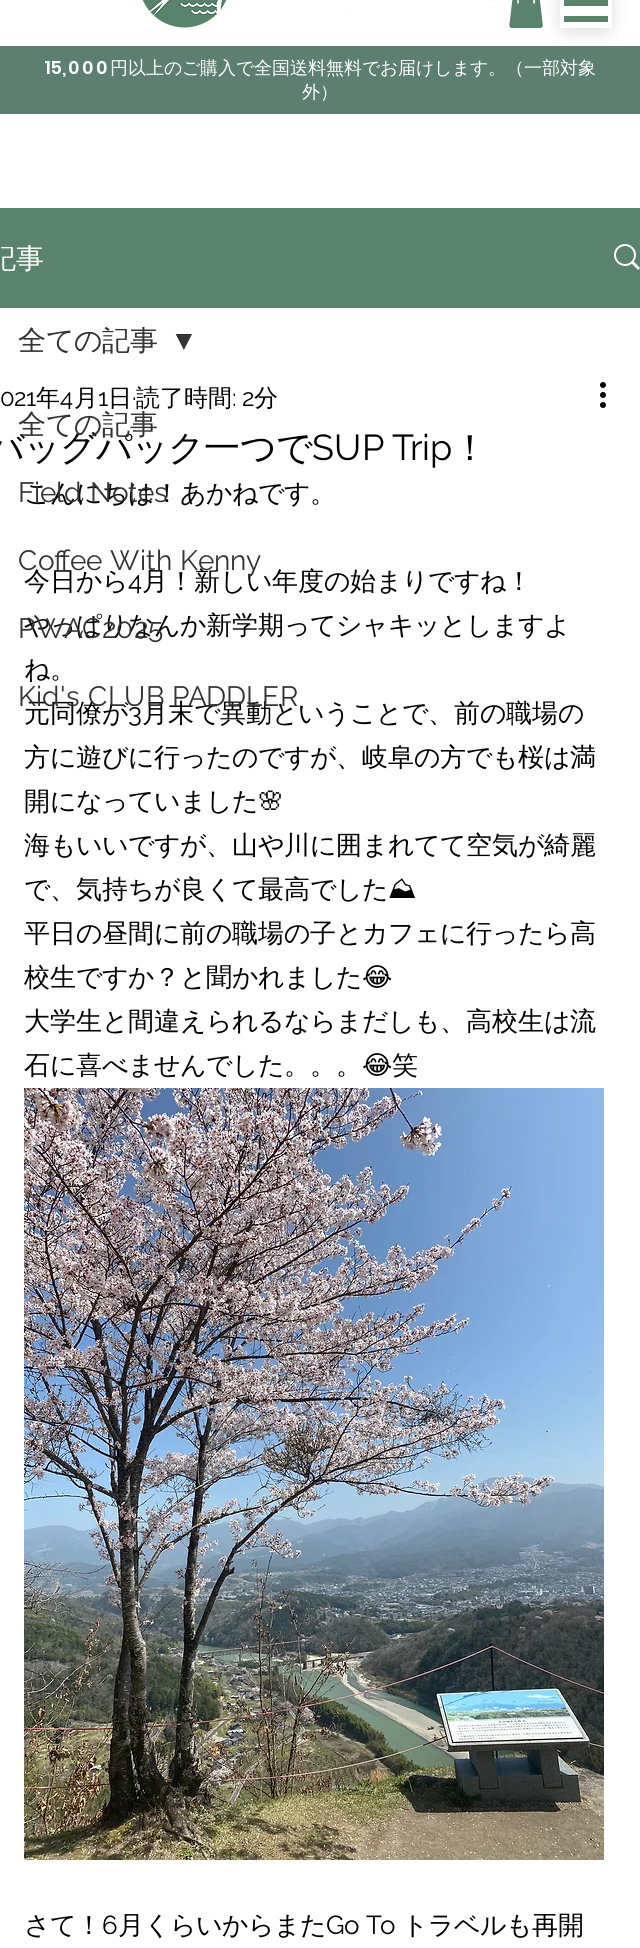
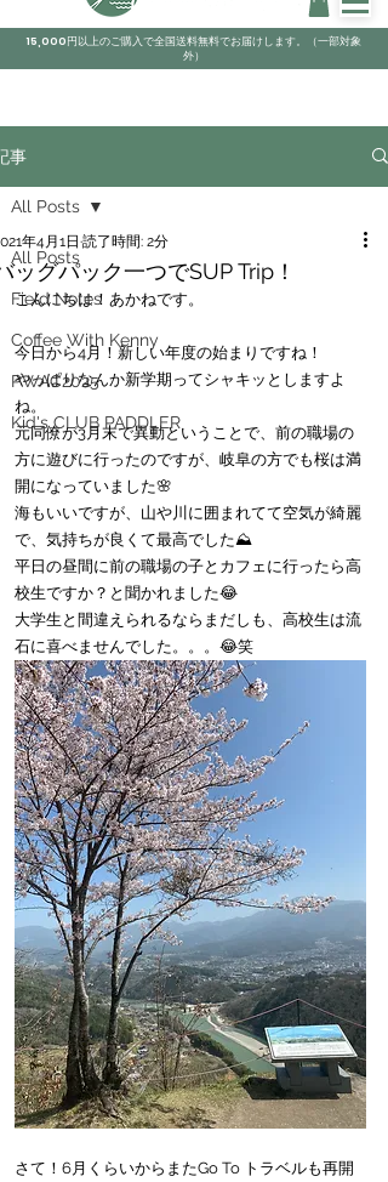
[18,323,158,355] 全ての記事 -> [11,196,80,215] All Posts
[18,407,158,439] 全ての記事 -> [11,247,80,266] All Posts

